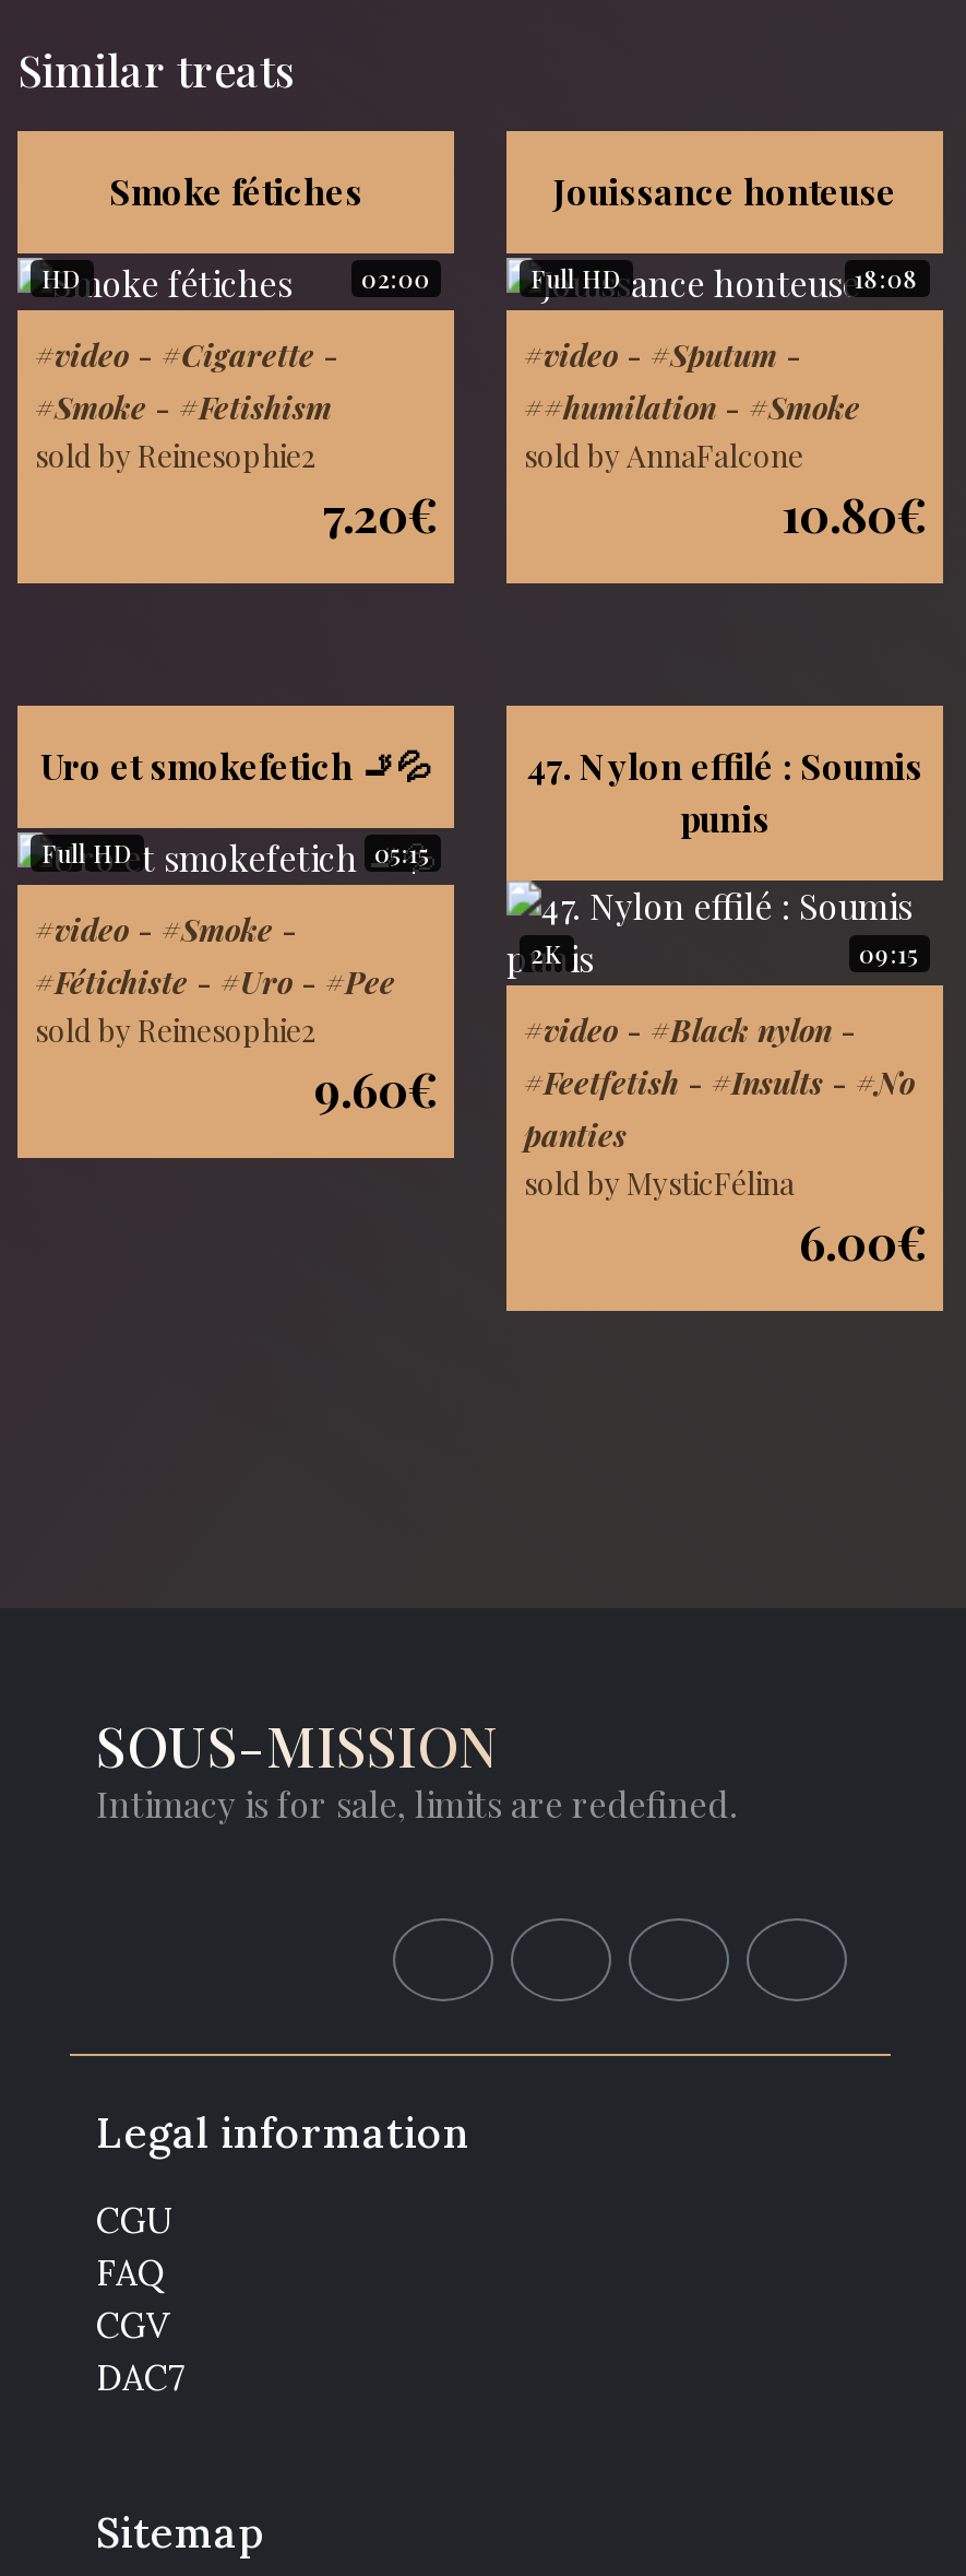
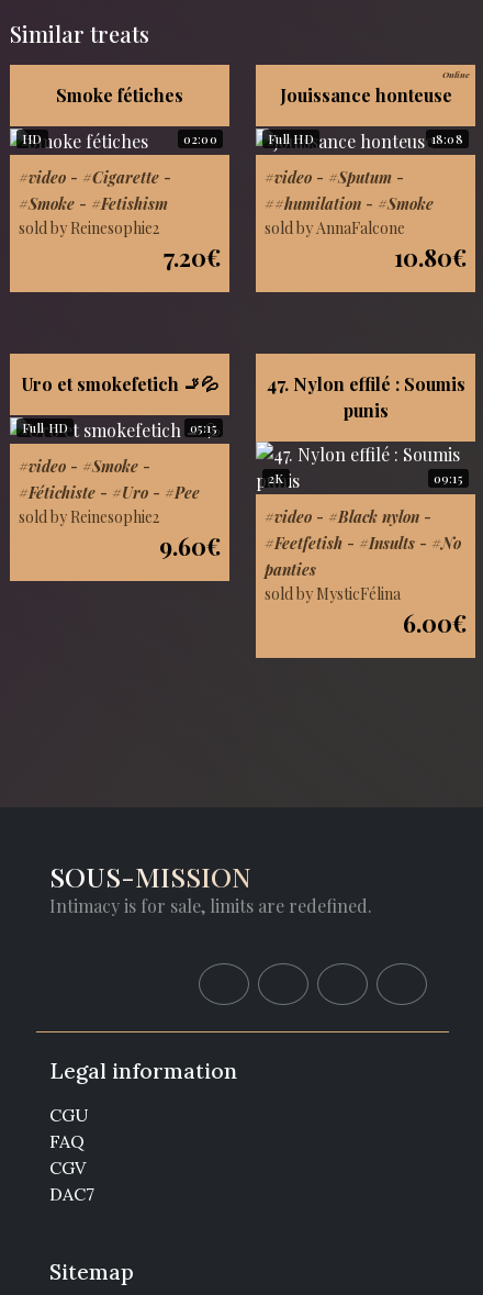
none -> [442,68,470,80] Online

